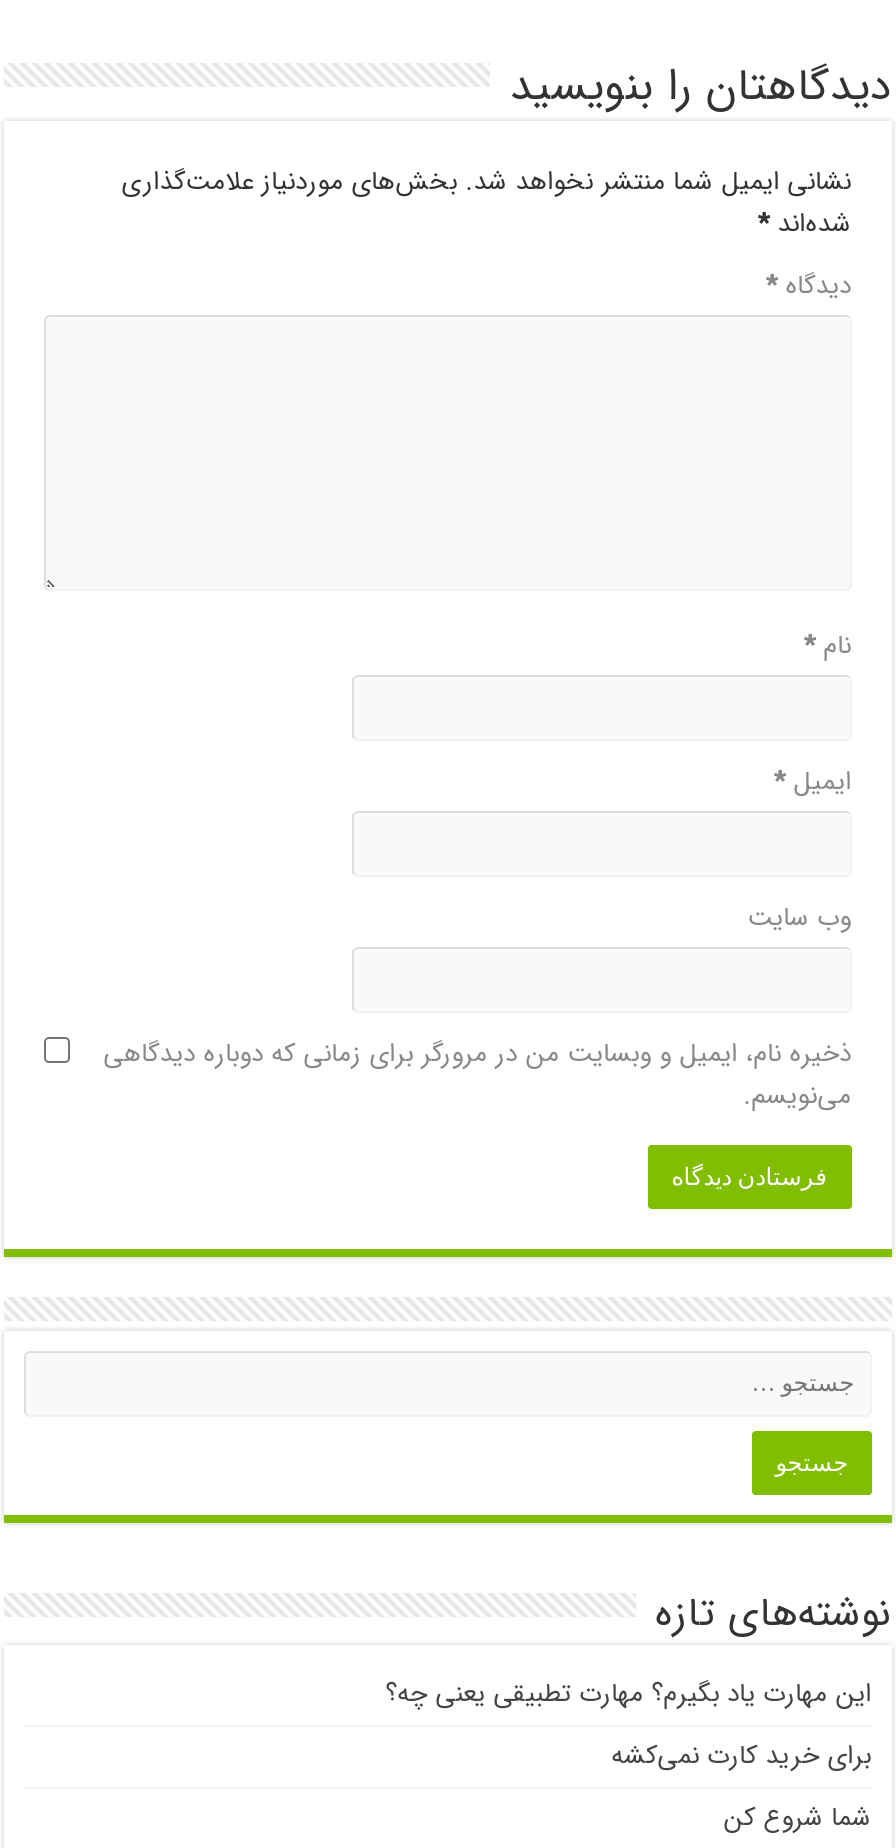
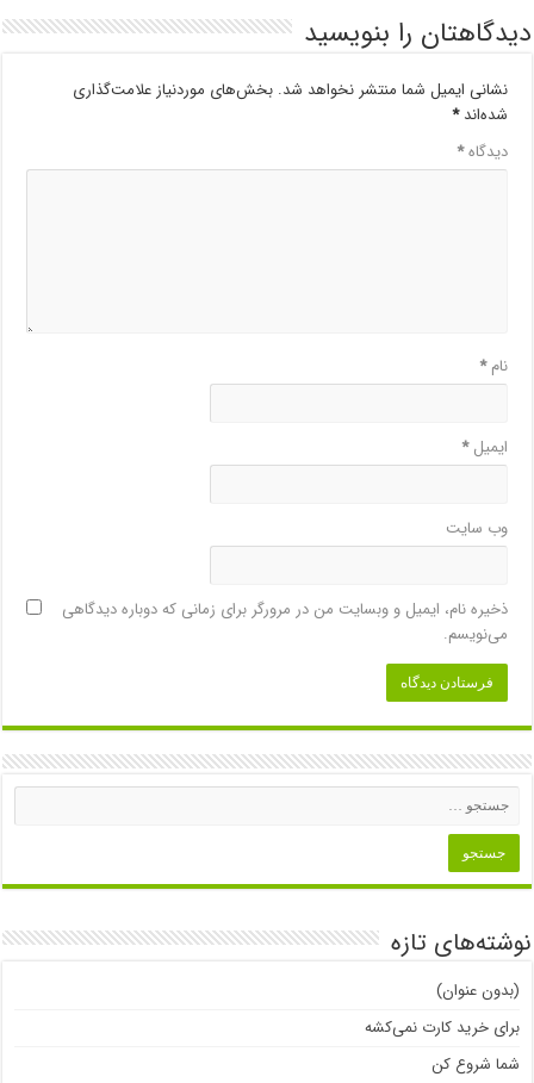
[386,1673,872,1715] این مهارت یاد بگیرم؟ مهارت تطبیقی یعنی چه؟ -> [436,978,519,1003] (بدون عنوان)

